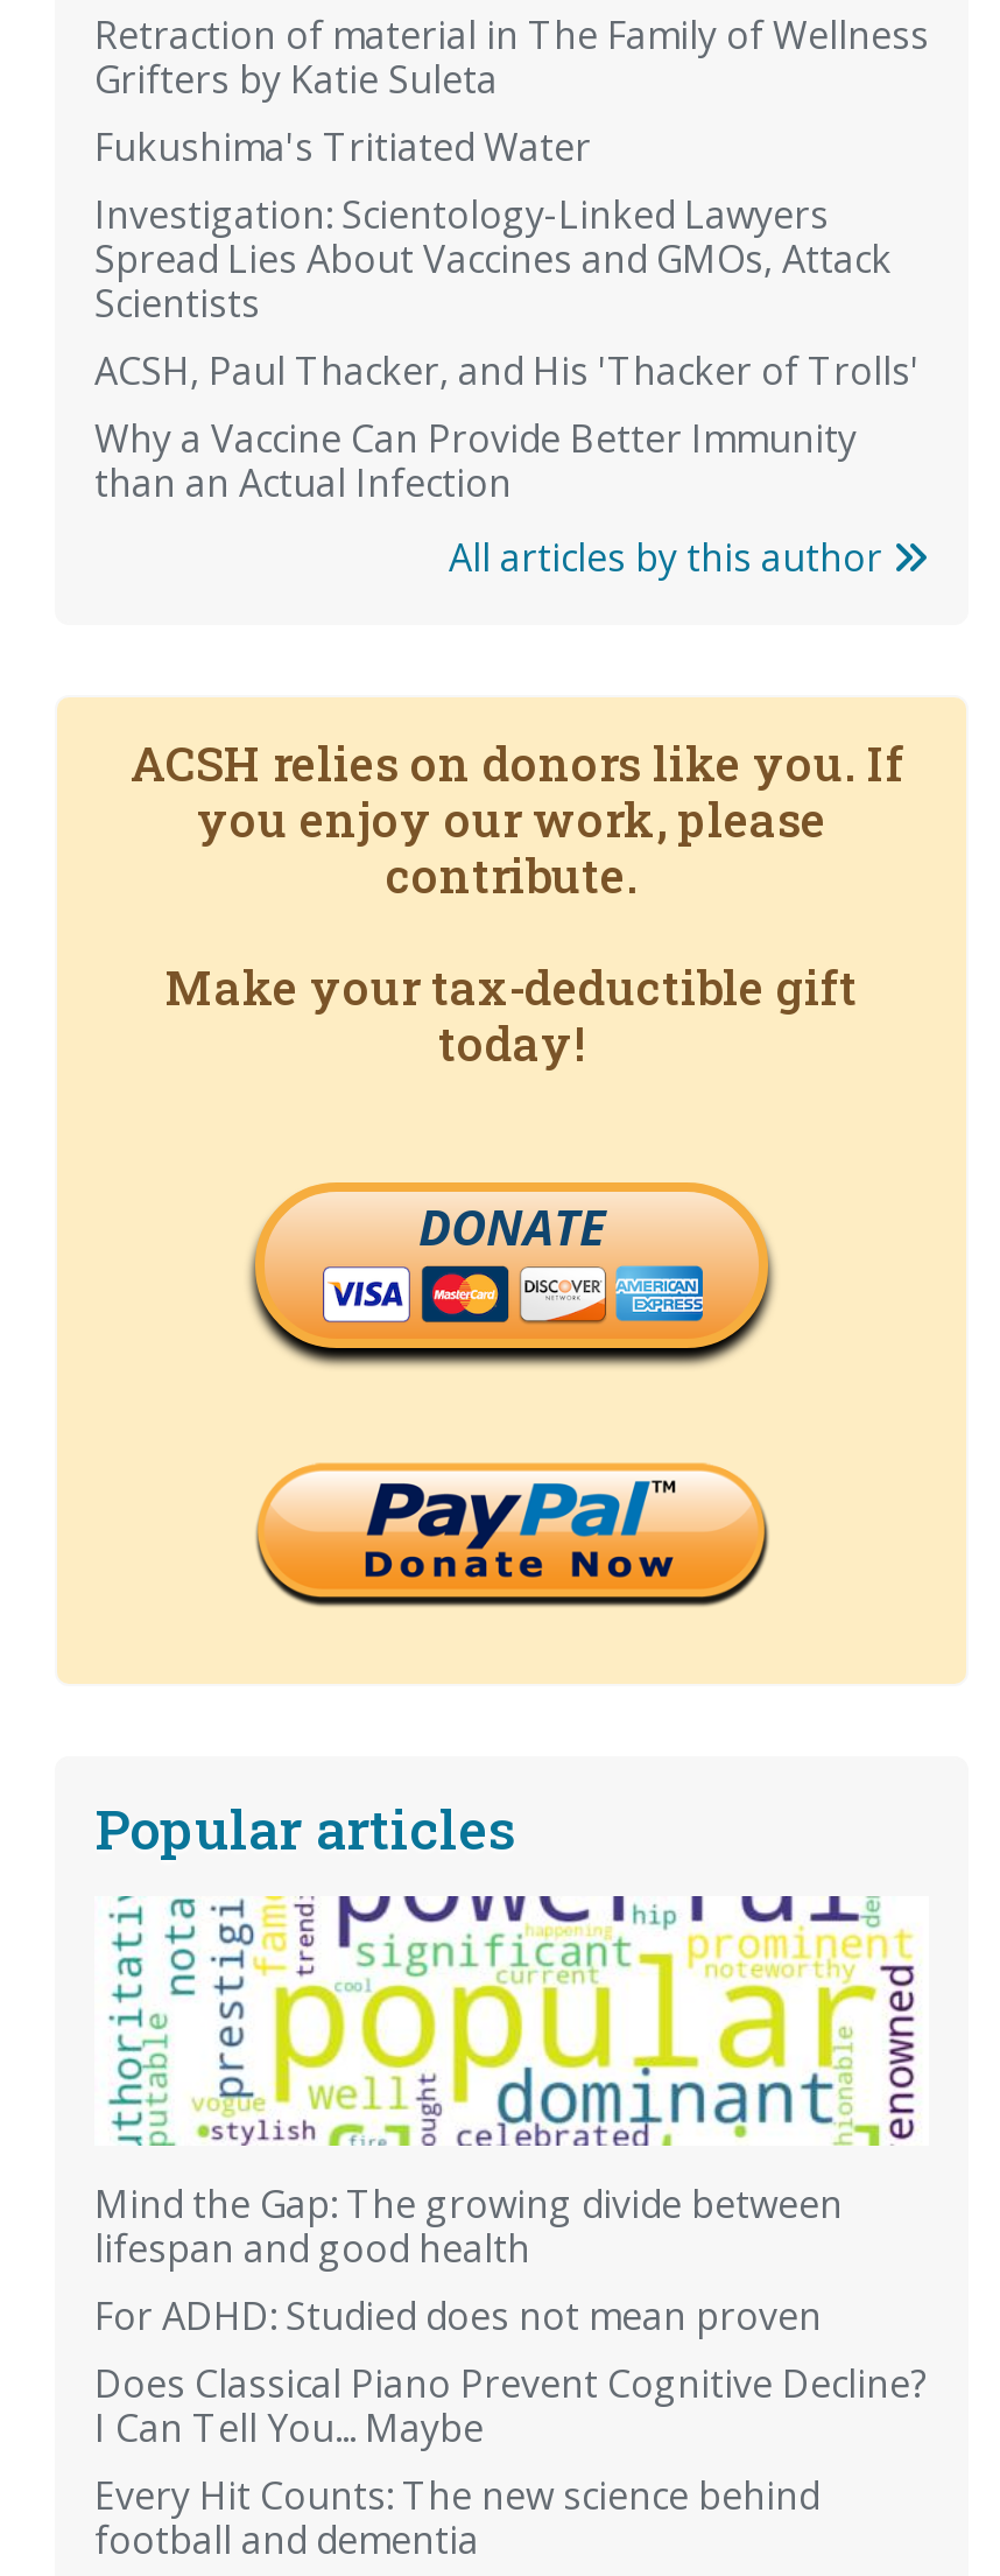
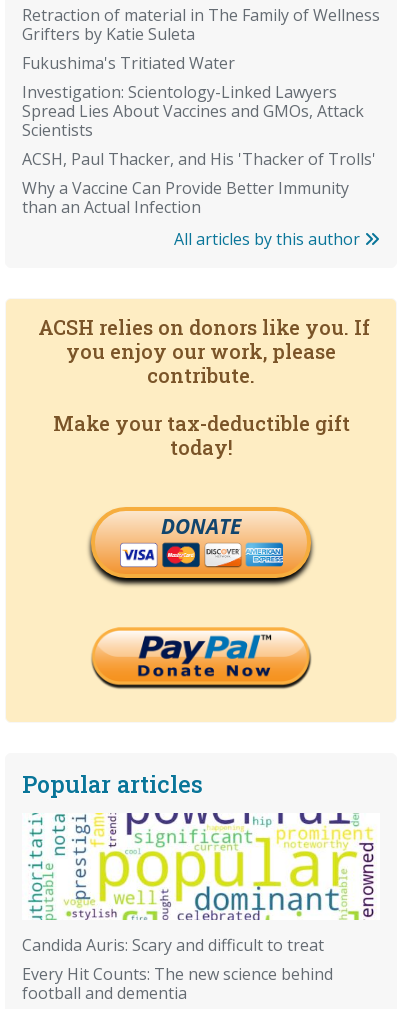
[94,2179,927,2454] Mind the Gap: The growing divide between | lifespan and good health | For ADHD: Studied does not mean proven | Does Classical Piano Prevent Cognitive Decline? | I Can Tell You... Maybe -> [22,934,324,956] Candida Auris: Scary and difficult to treat

